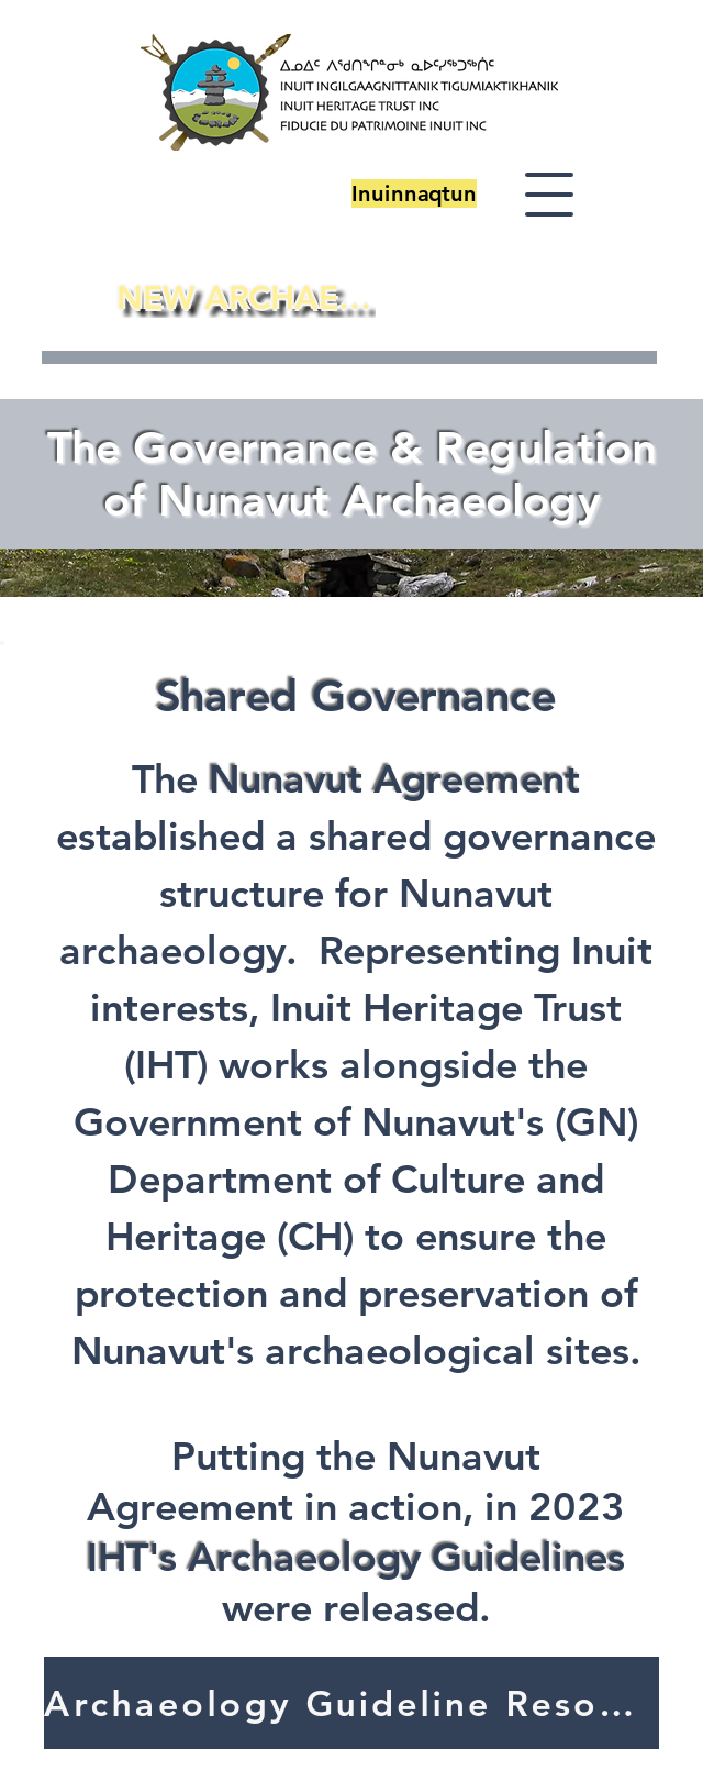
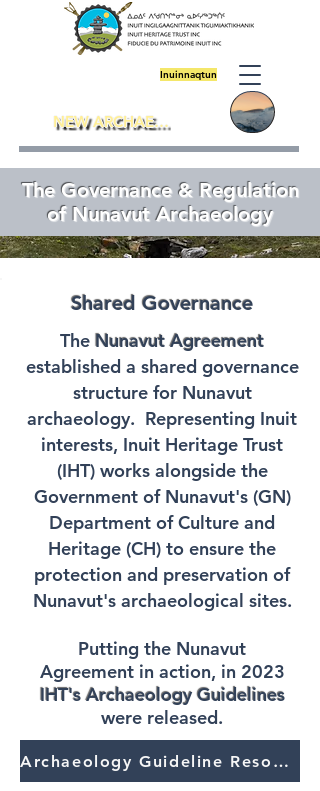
none -> [229,90,276,134] [image]

